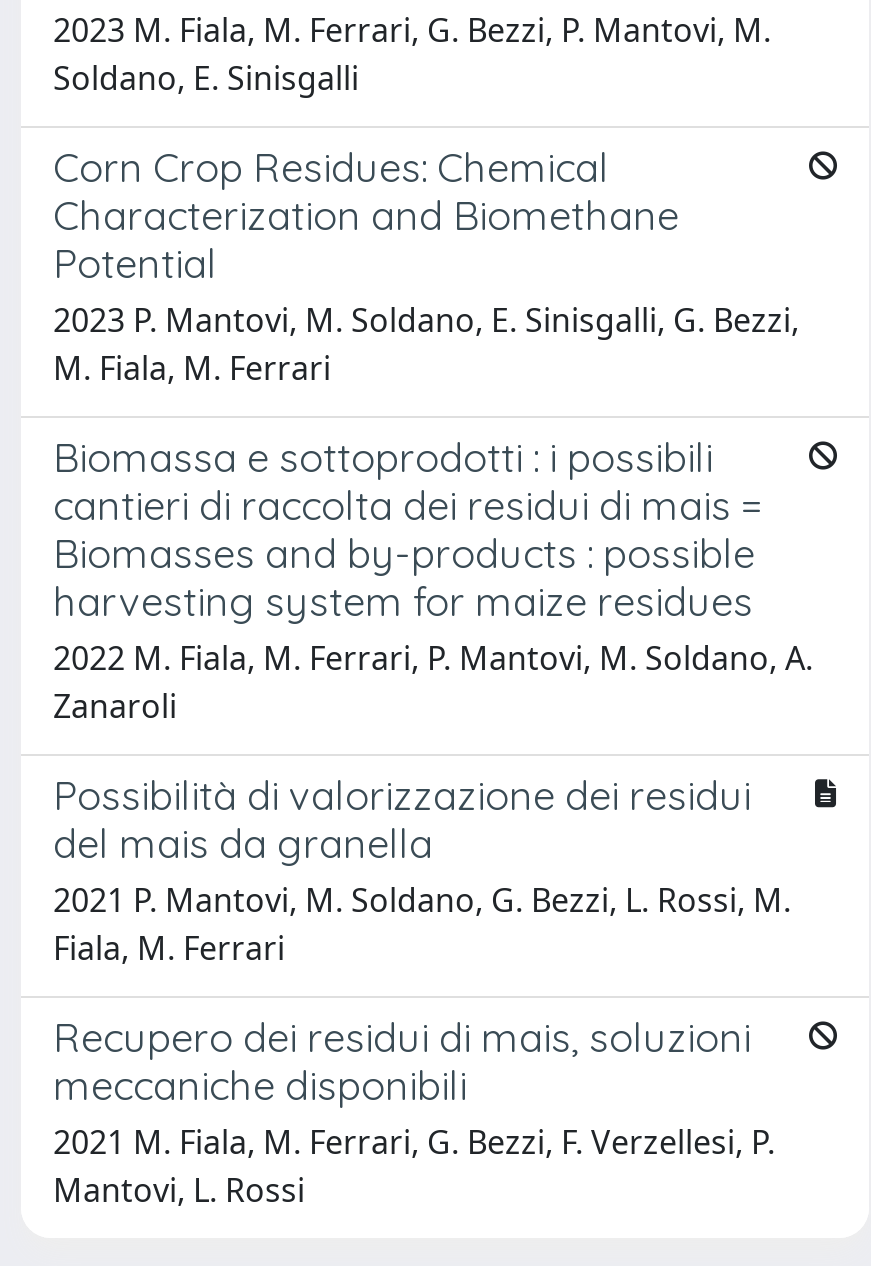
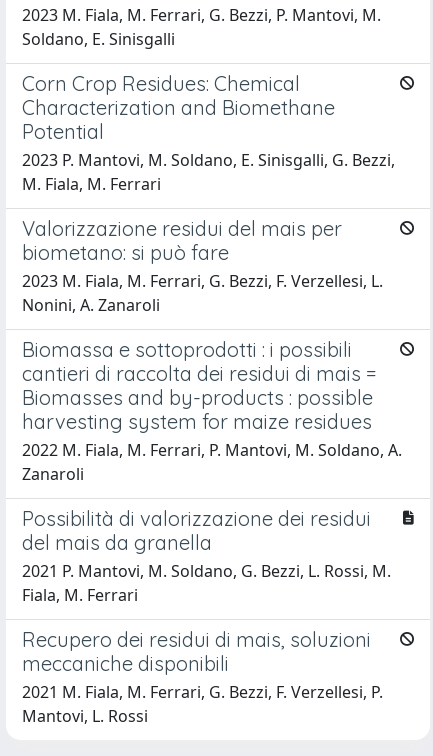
none -> [22,216,383,316] Valorizzazione residui del mais per | biometano: si può fare | 2023 M. Fiala, M. Ferrari, G. Bezzi, F. Verzellesi, L. | Nonini, A. Zanaroli

